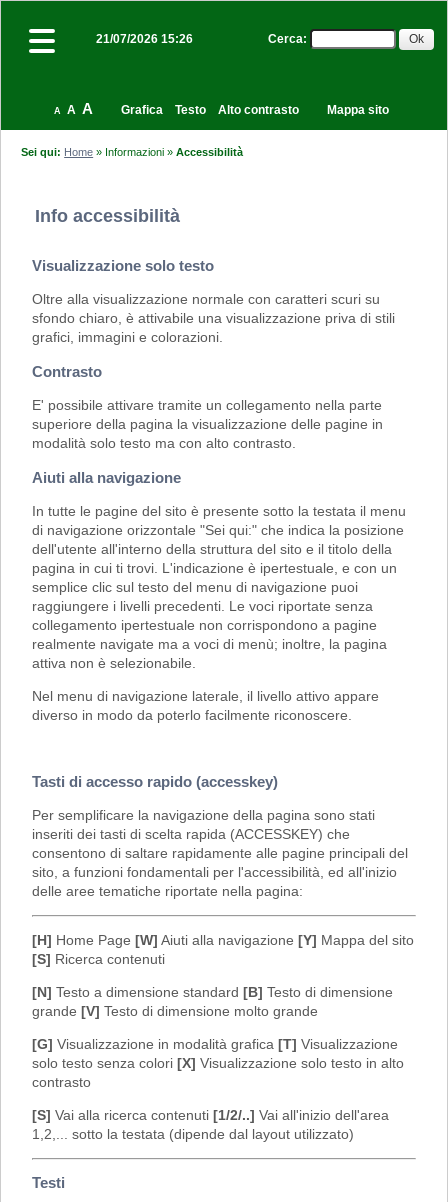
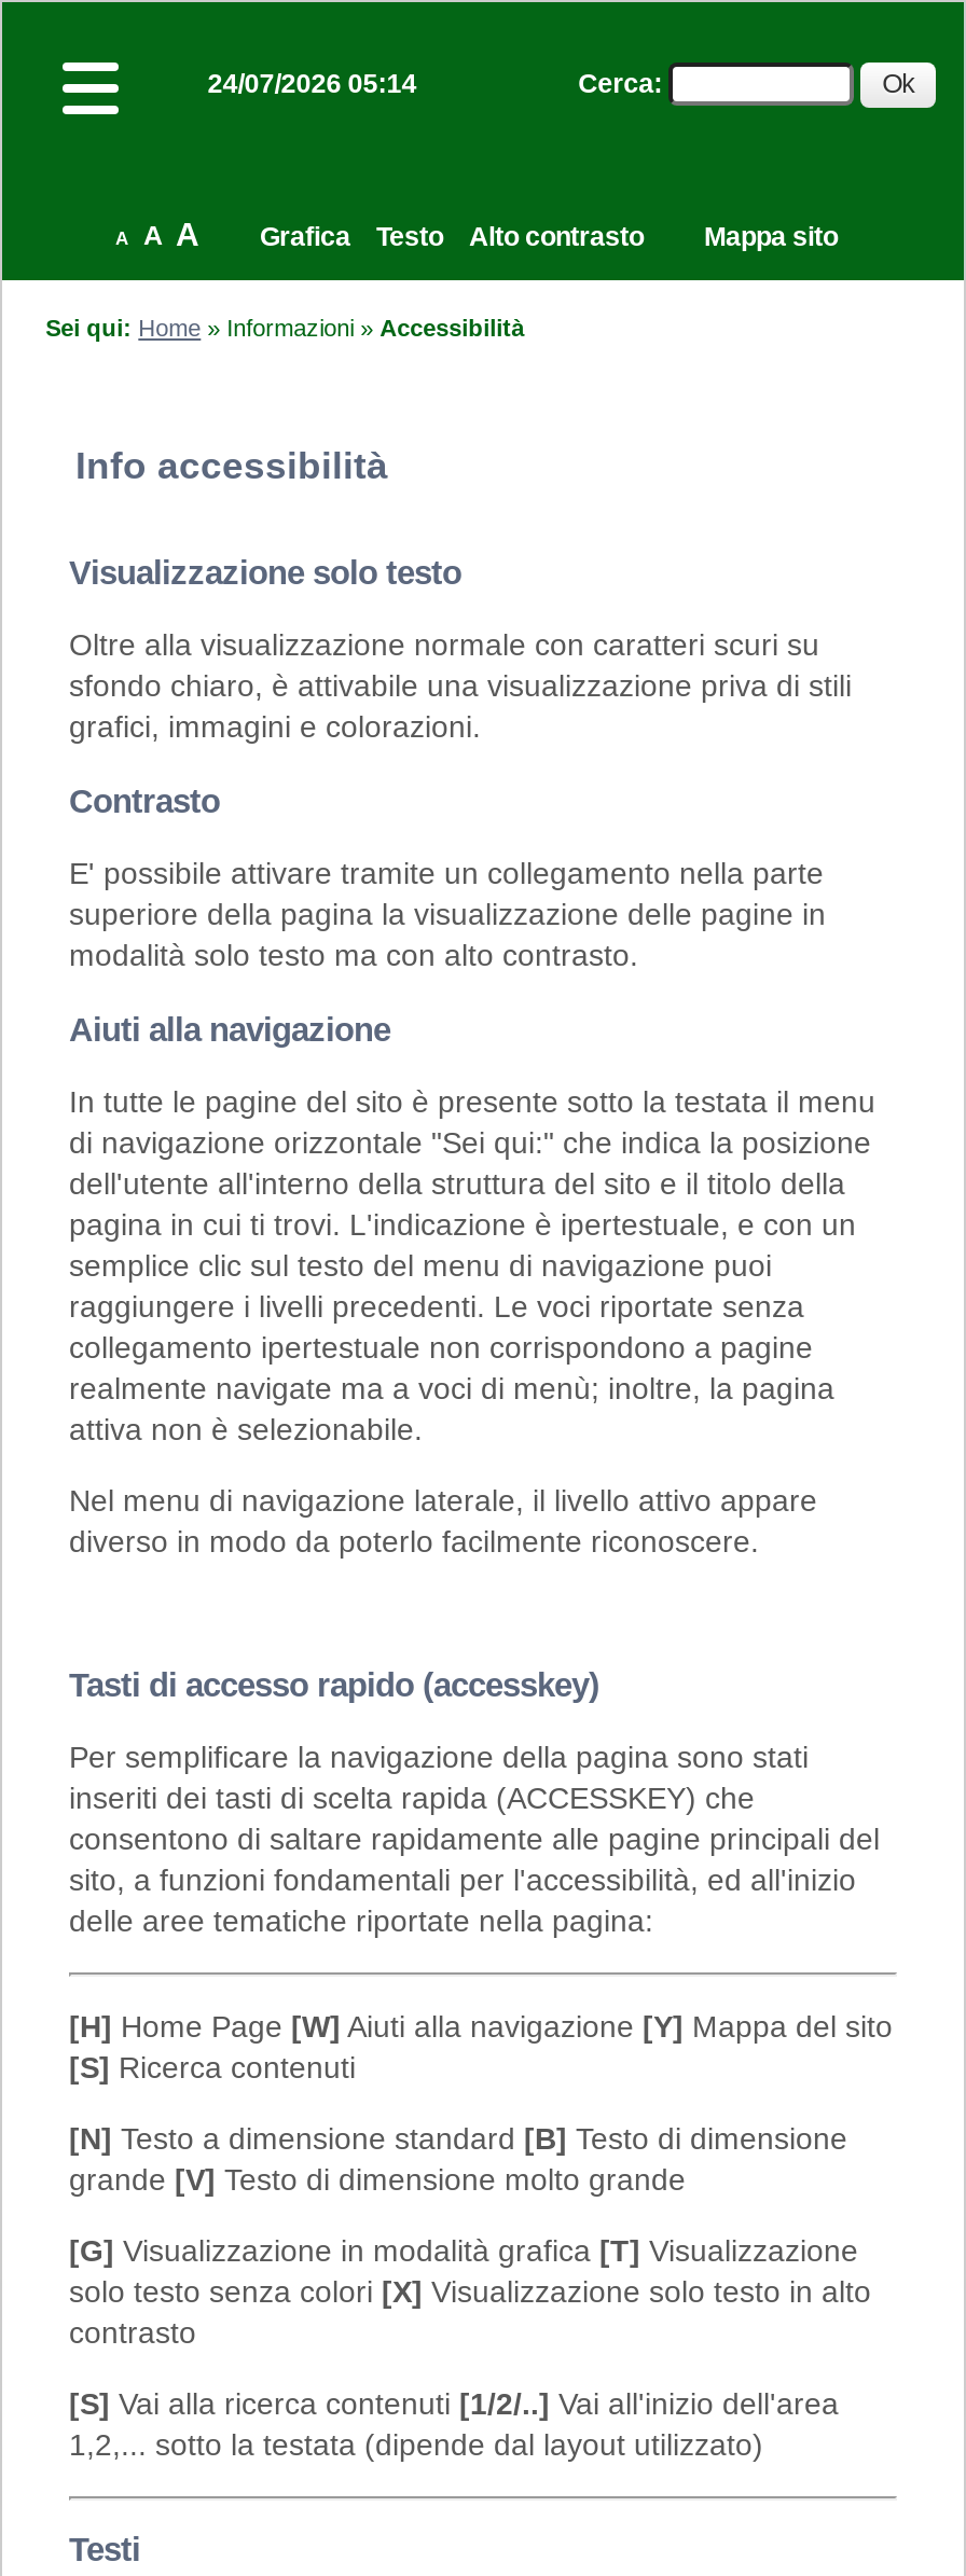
[96,32,193,46] 21/07/2026 15:26 -> [208,69,417,100] 24/07/2026 05:14

